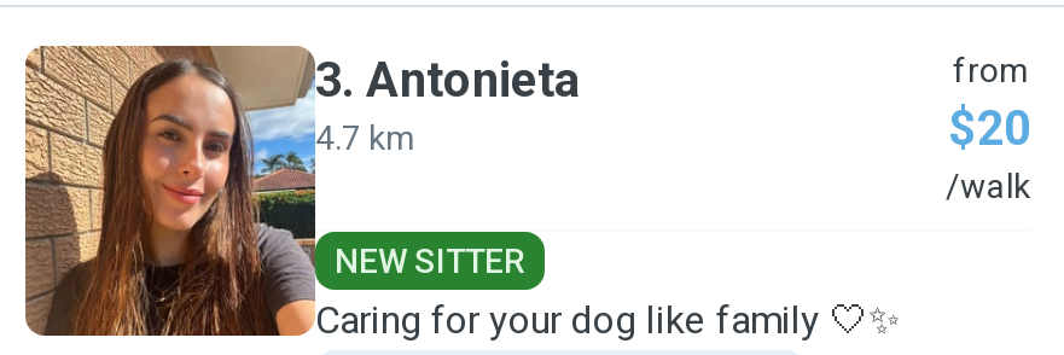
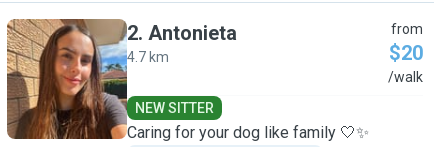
[315,51,581,109] 3. Antonieta -> [127,21,237,45] 2. Antonieta

